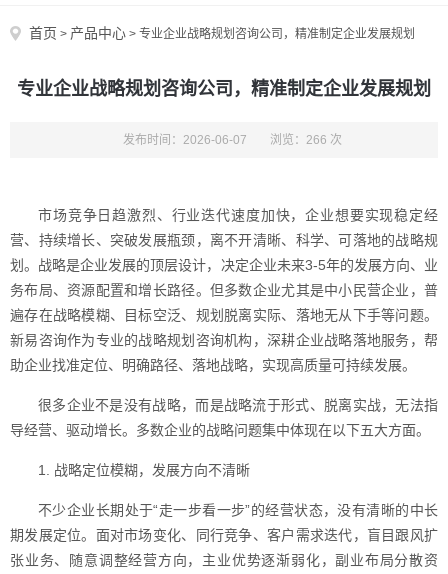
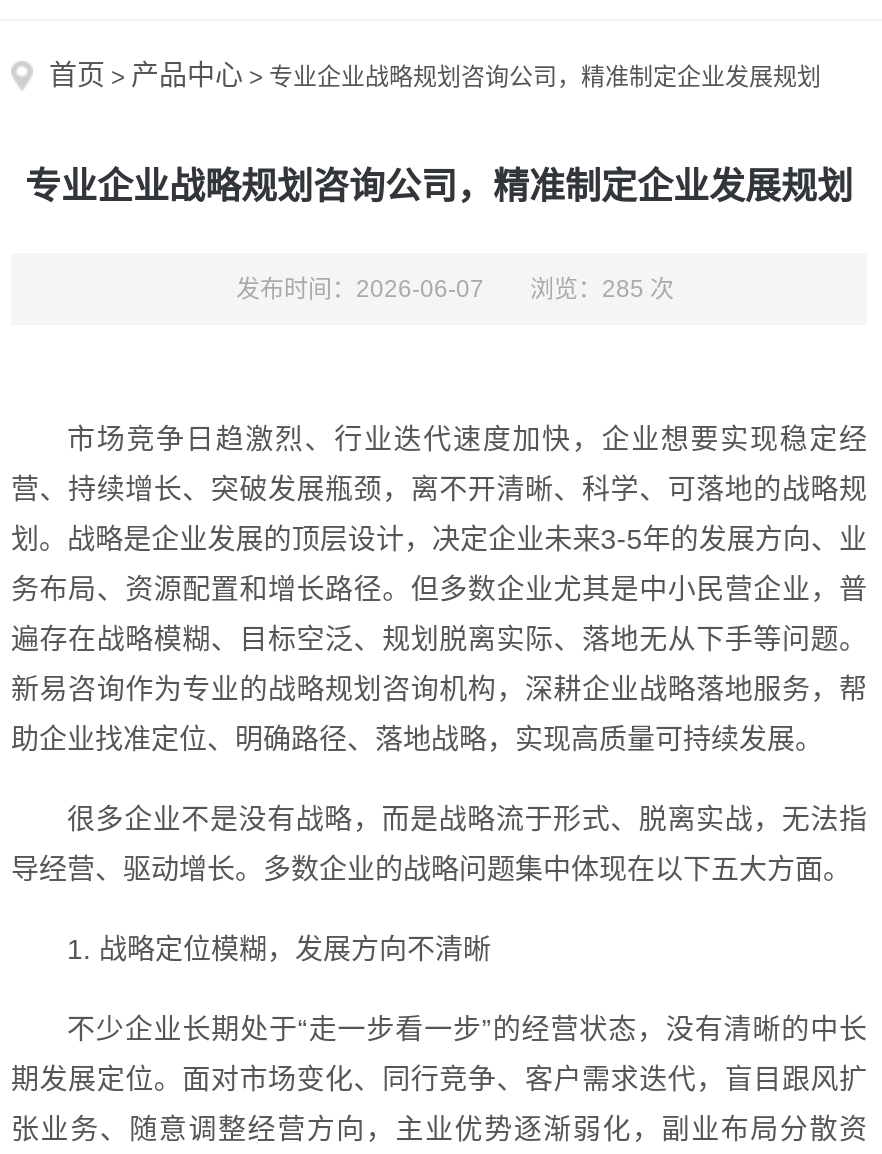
[122,133,341,147] 发布时间：2026-06-07 浏览：266 次 -> [236,275,674,303] 发布时间：2026-06-07 浏览：285 次

